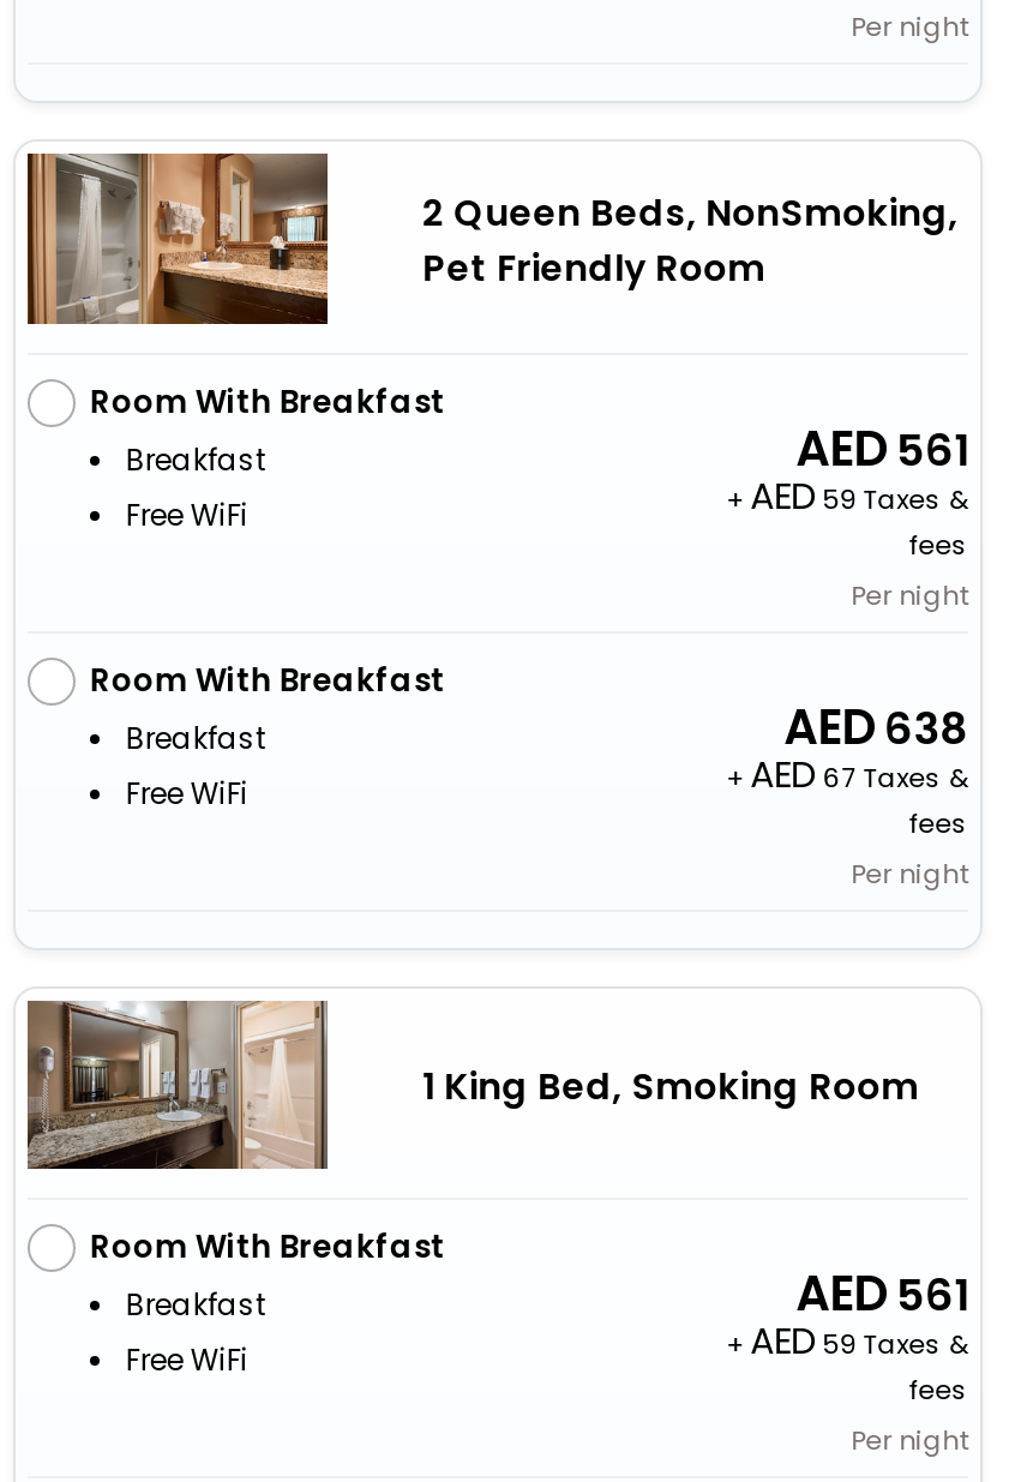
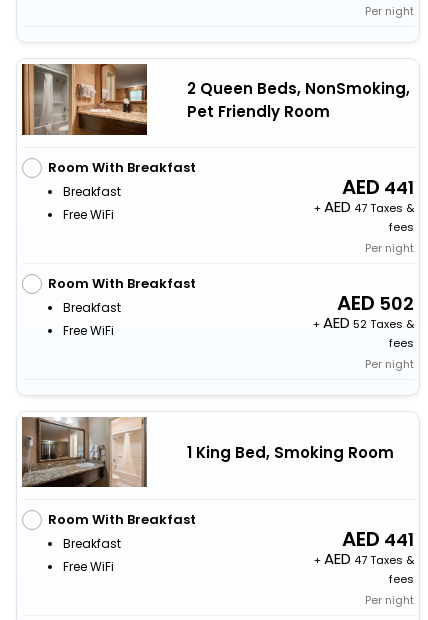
[887,419,969,479] 561 -> [380,174,414,199] 441
[815,479,969,517] 59 Taxes & -> [351,199,414,215] 47 Taxes &
[875,697,969,757] 638 -> [375,290,414,315] 502
[815,757,969,796] 67 Taxes & -> [350,315,414,331] 52 Taxes &
[887,1264,969,1324] 561 -> [380,527,414,552] 441
[815,1324,969,1363] 59 Taxes & -> [351,552,414,568] 47 Taxes &

